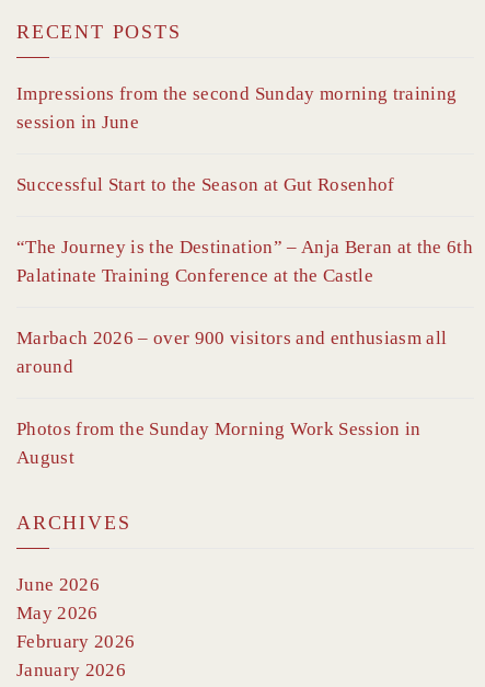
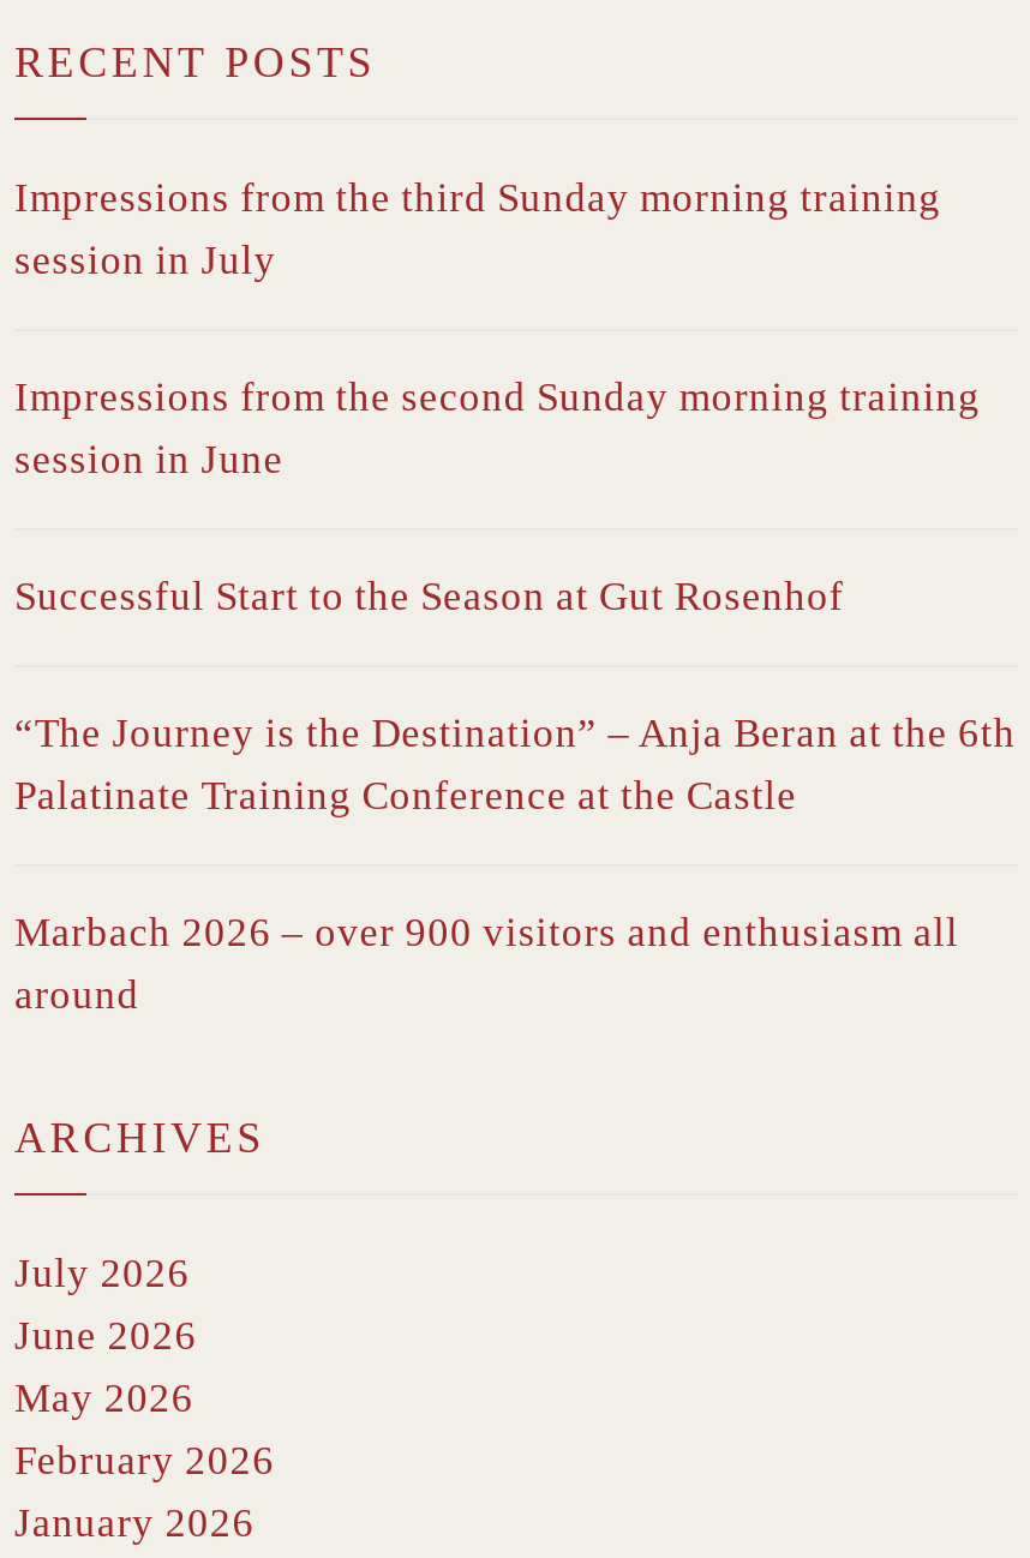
none -> [14,176,941,284] Impressions from the third Sunday morning training | session in July
moved [16,84,473,377] -> [14,375,1016,1019]: Impressions from the second Sunday morning training | session in June | Successful Start to the Season at Gut Rosenhof | “The Journey is the Destination” – Anja Beran at the 6th | Palatinate Training Conference at the Castle | Marbach 2026 – over 900 visitors and enthusiasm all | around
[16,419,421,468] Photos from the Sunday Morning Work Session in | August -> none
none -> [14,1252,190,1297] July 2026

